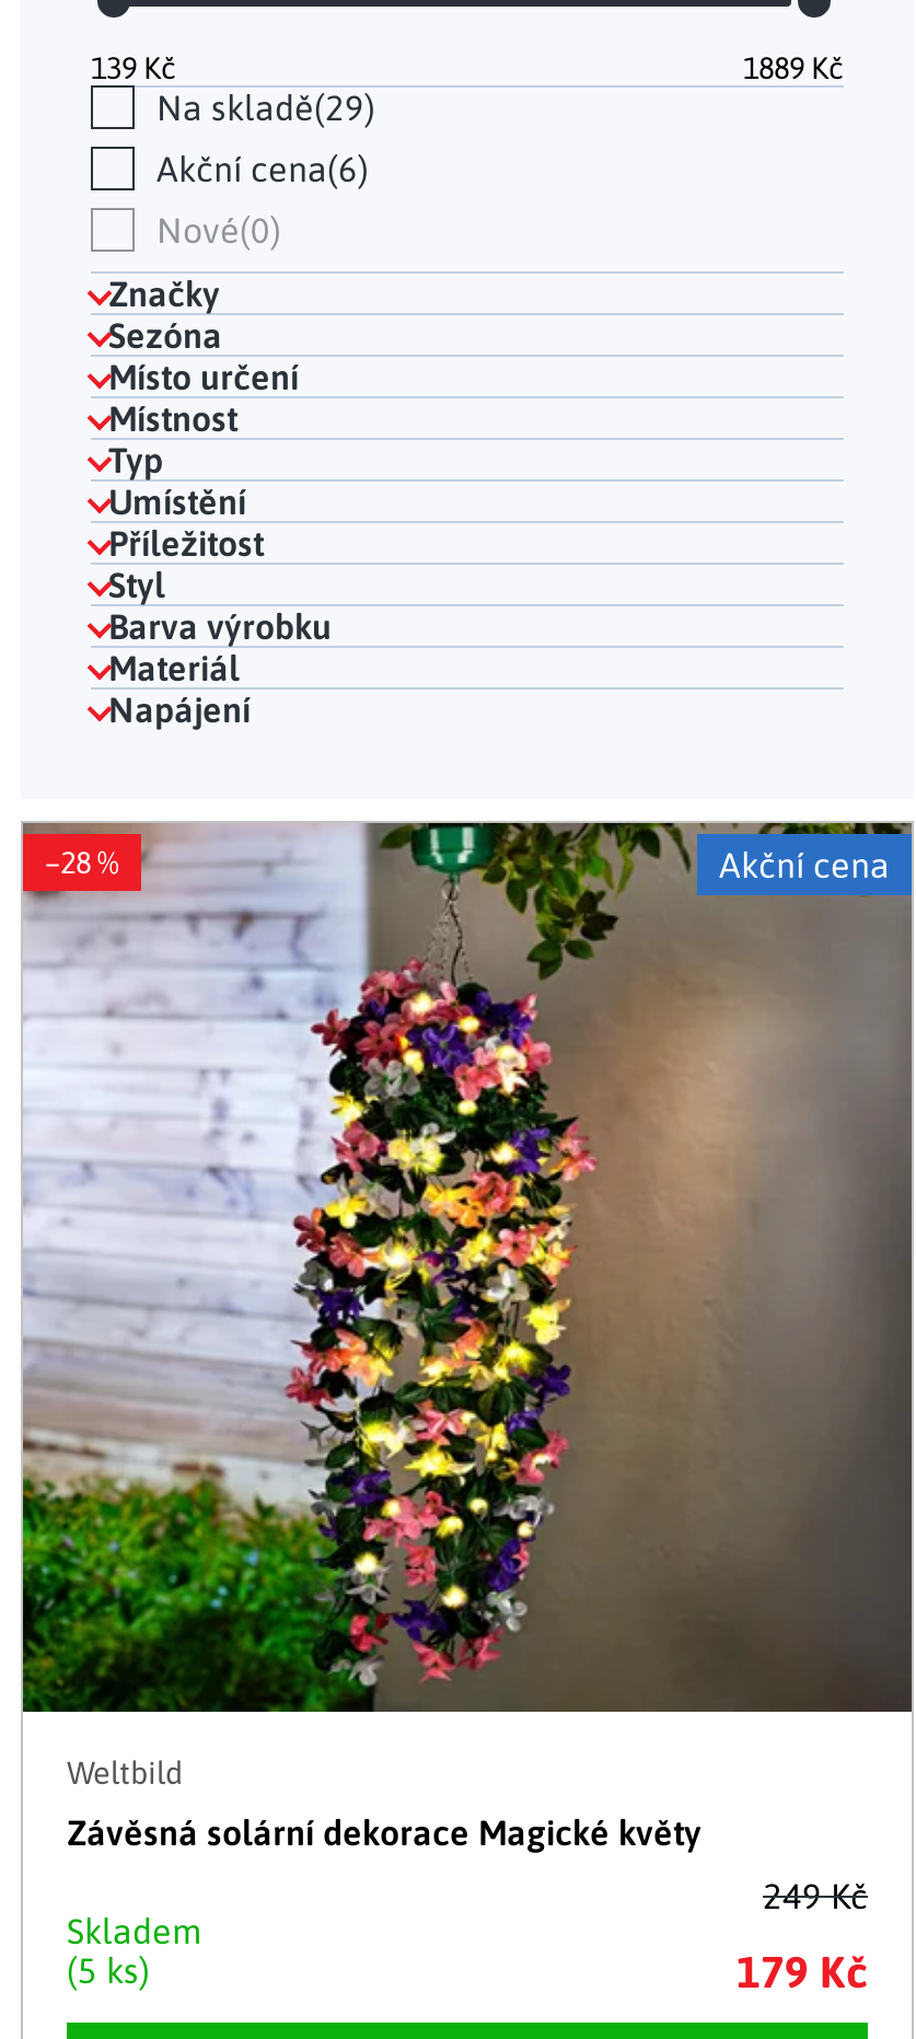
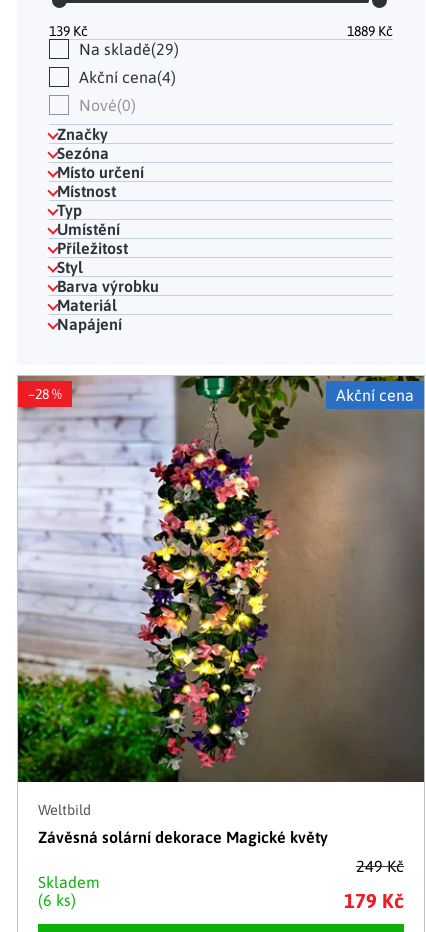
[156,149,358,188] Akční cena 6 -> [79,68,171,86] Akční cena 4
[67,1950,150,1990] (5 ks) -> [38,891,76,909] (6 ks)

